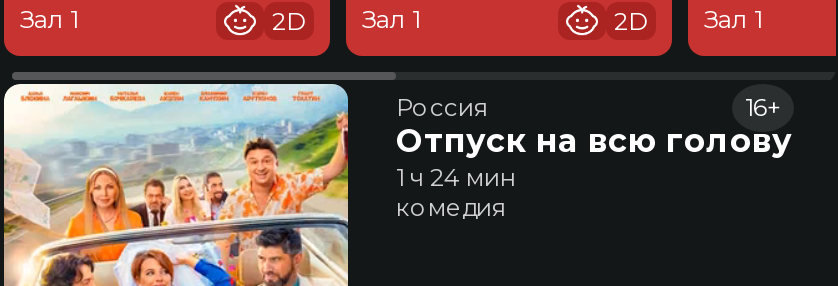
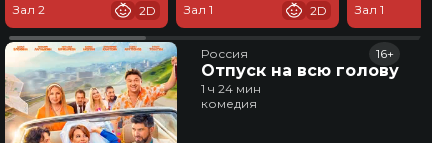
[20,3,78,33] Зал 1 -> [13,1,45,16] Зал 2

